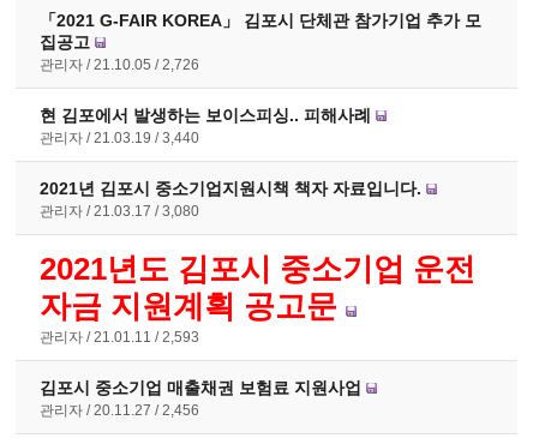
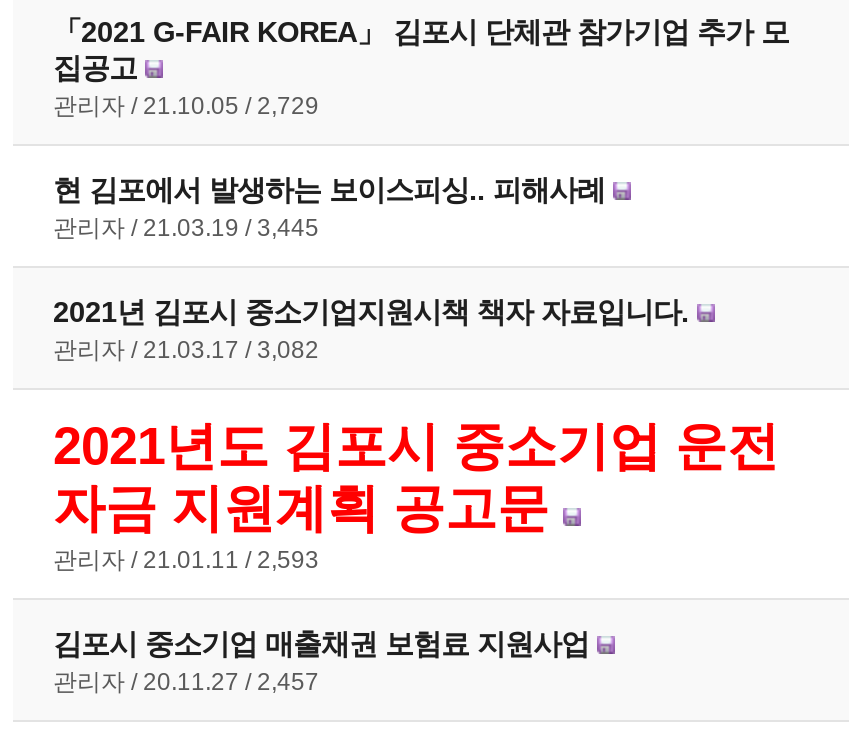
[40,56,199,73] 관리자 21.10.05 2,726 -> [53,92,319,120] 관리자 21.10.05 2,729
[40,129,199,146] 관리자 21.03.19 3,440 -> [53,214,319,242] 관리자 21.03.19 3,445
[40,203,199,219] 관리자 21.03.17 3,080 -> [53,336,319,364] 관리자 21.03.17 3,082
[40,402,199,419] 관리자 20.11.27 2,456 -> [53,668,319,696] 관리자 20.11.27 2,457

